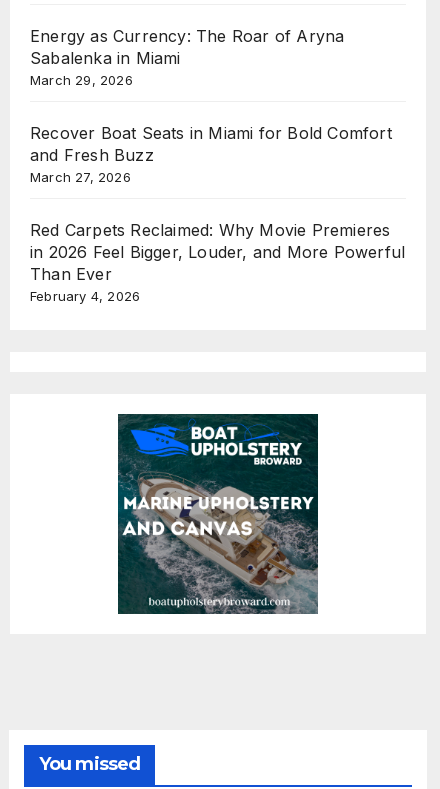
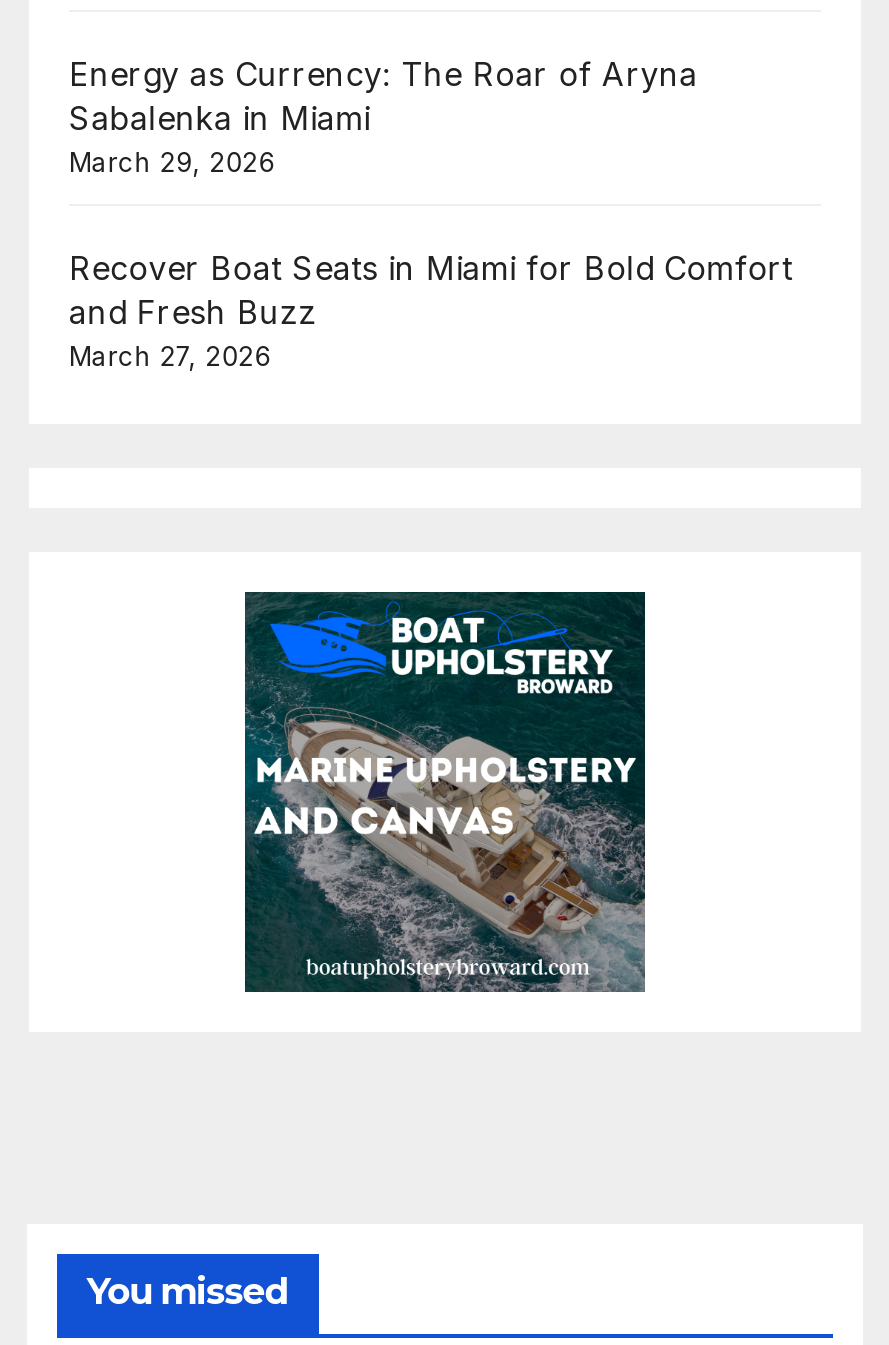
[30,220,405,304] Red Carpets Reclaimed: Why Movie Premieres | in 2026 Feel Bigger, Louder, and More Powerful | Than Ever | February 4, 2026 -> none

